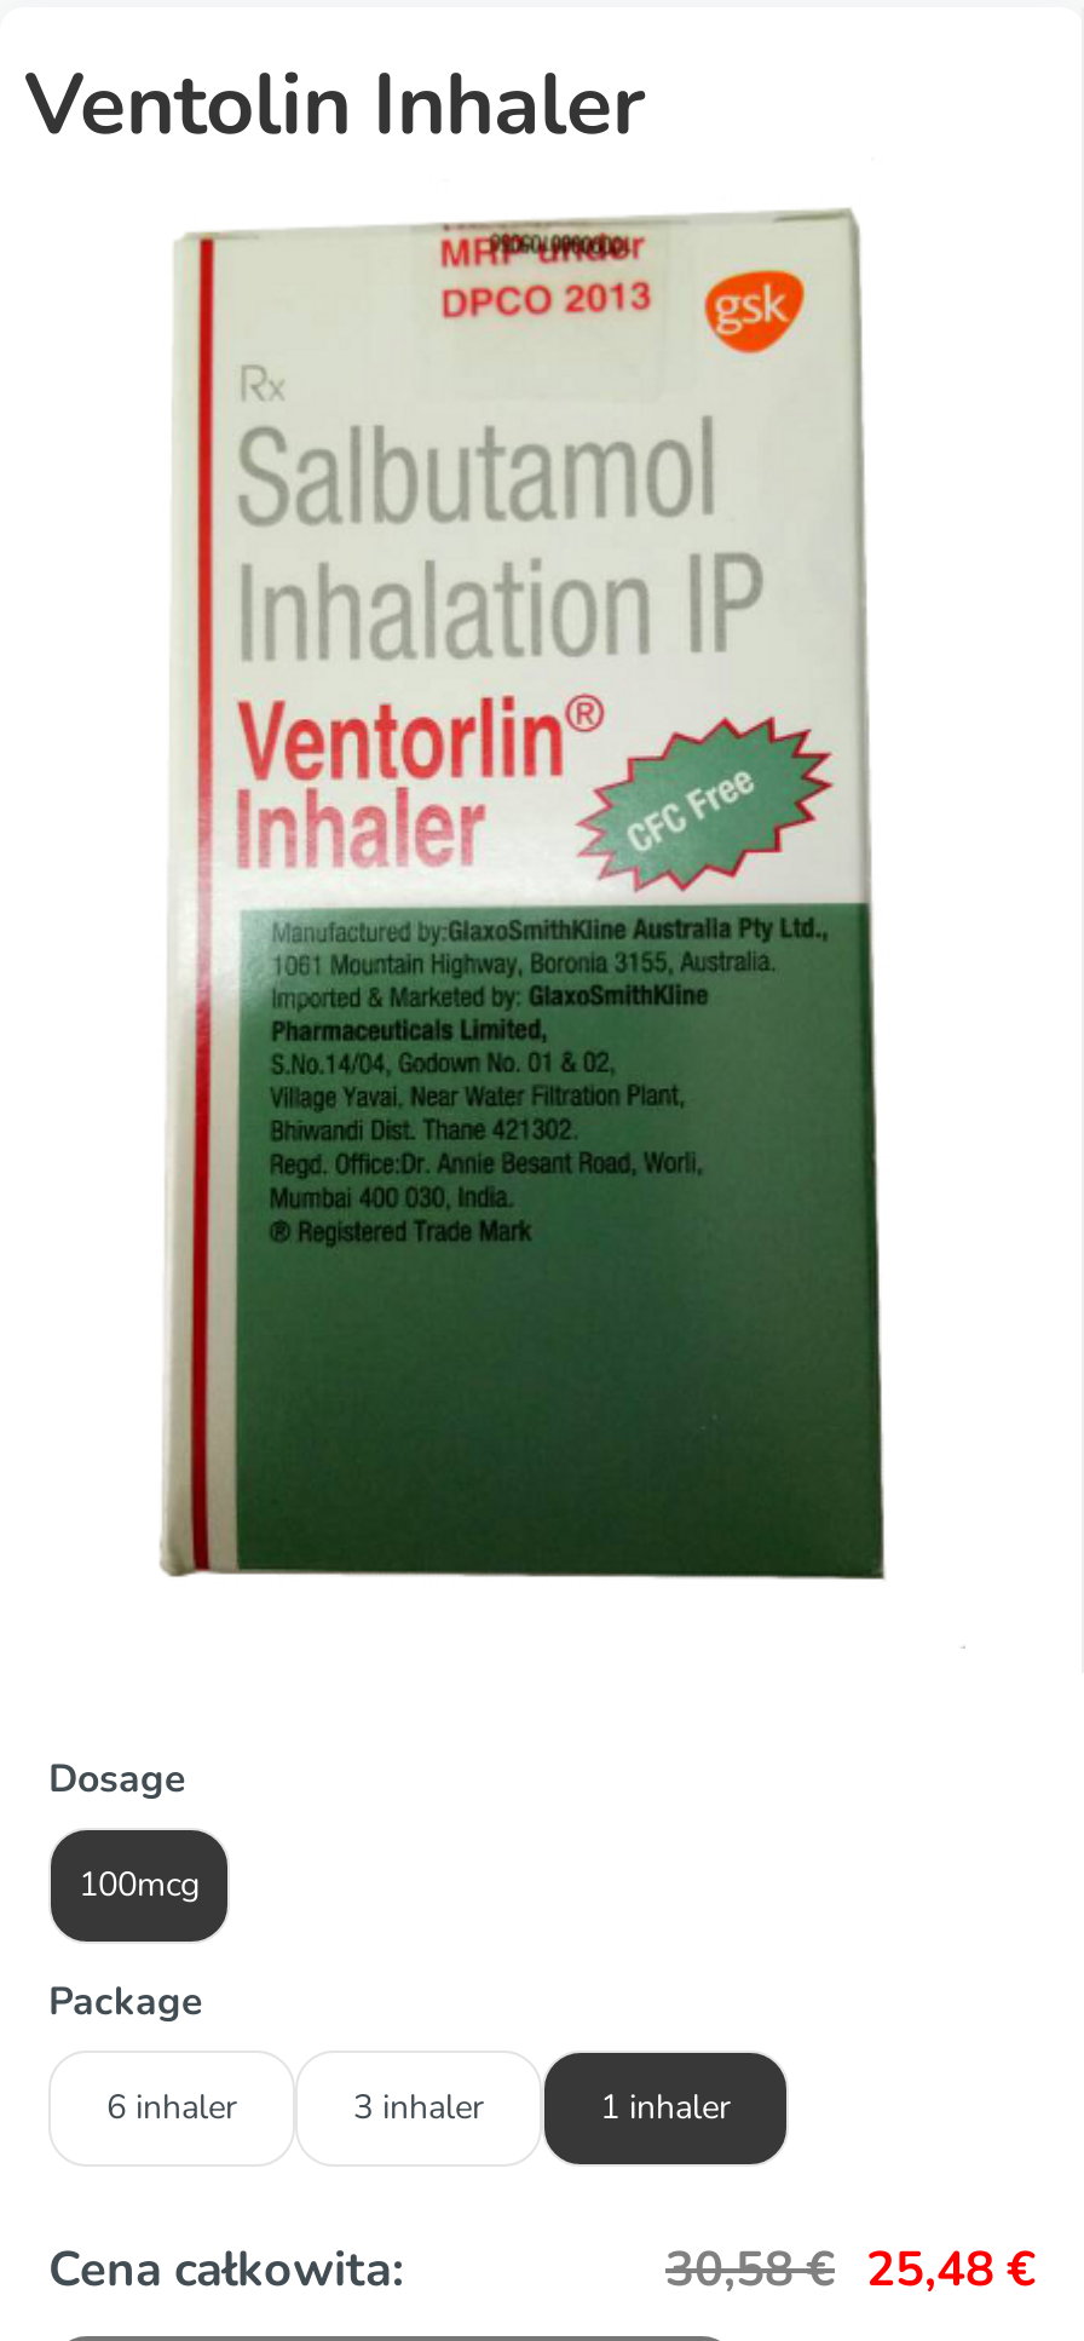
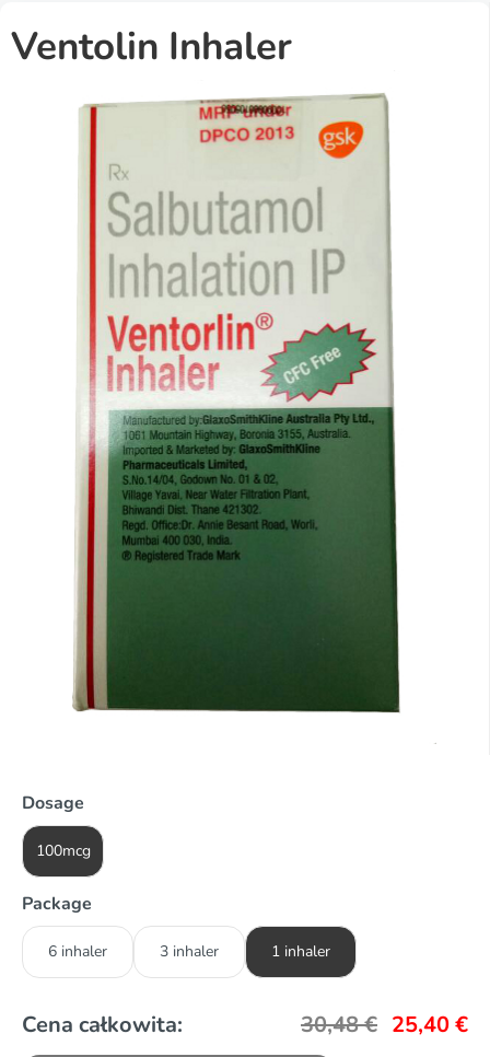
[665,2237,1036,2303] 30,58€ 25,48 € -> [301,1010,468,1040] 30,48€ 25,40 €

